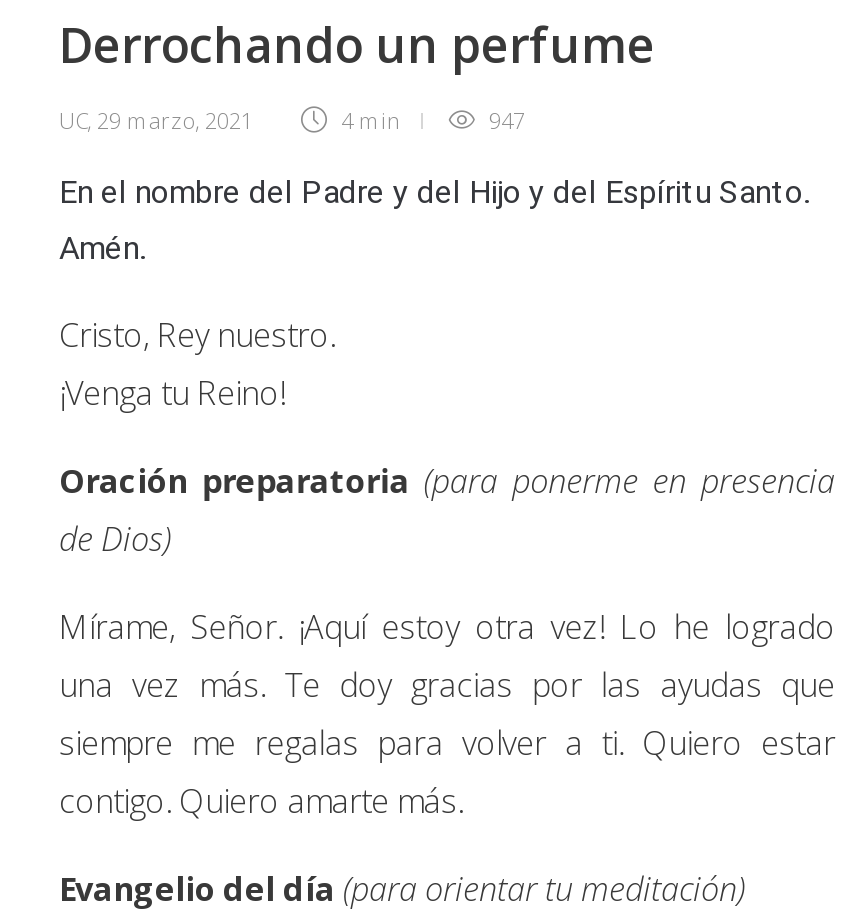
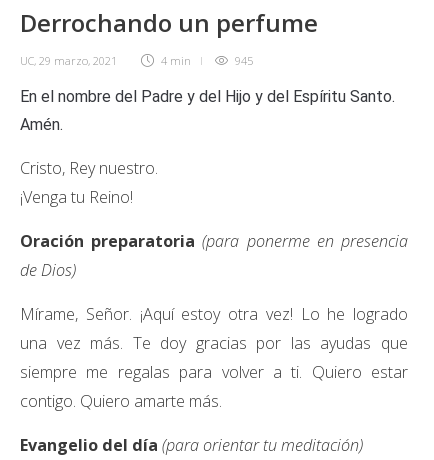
[483,105,525,135] 947 -> [232,53,253,68] 945

